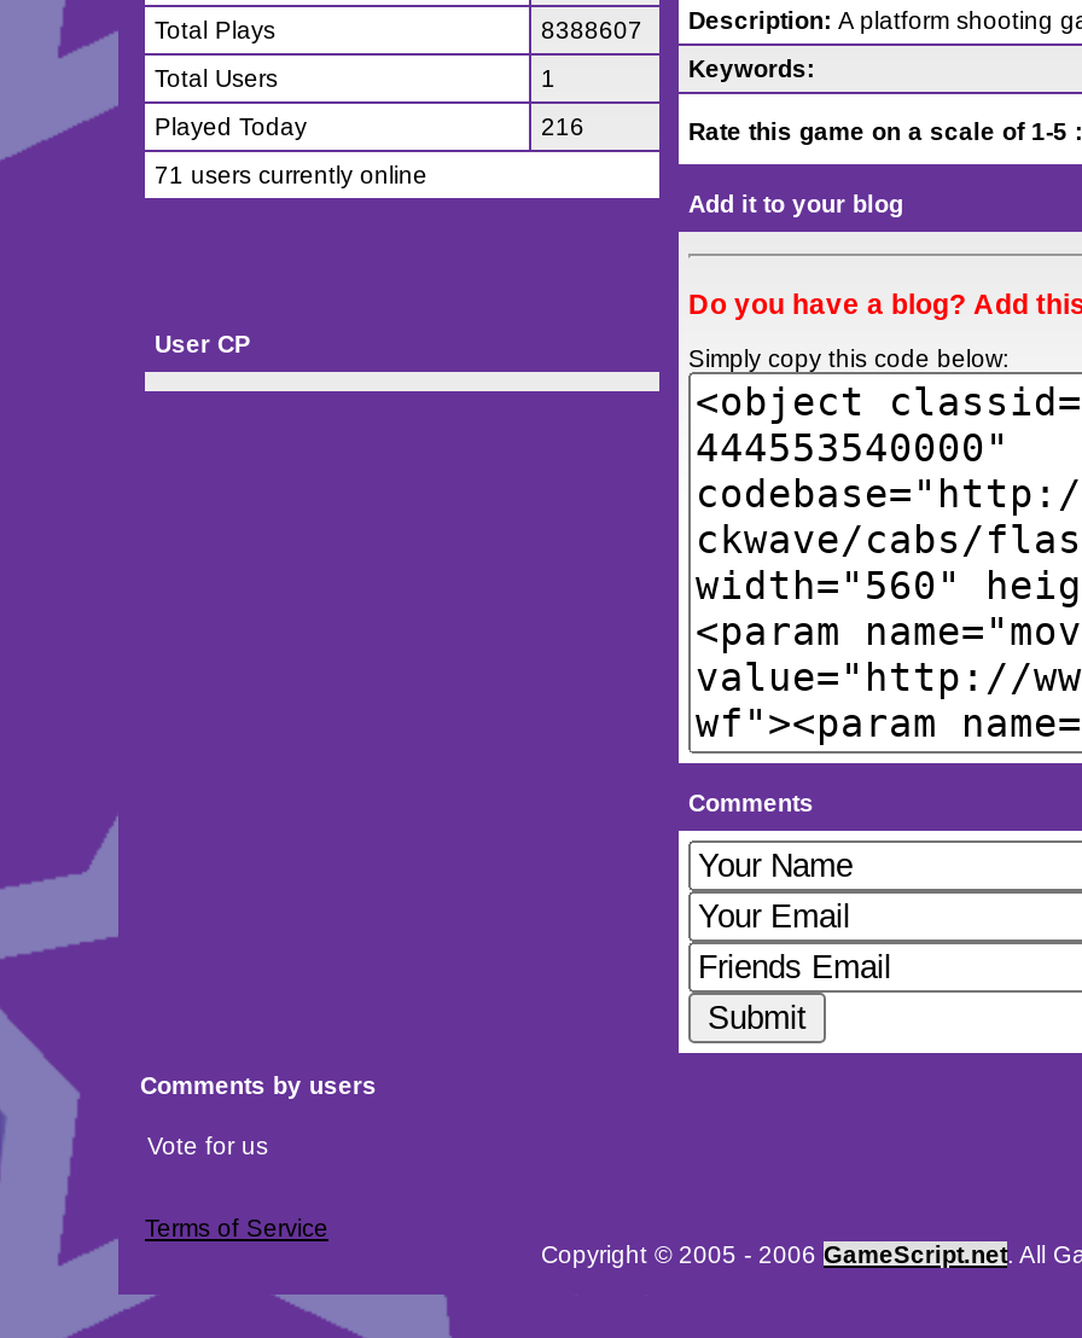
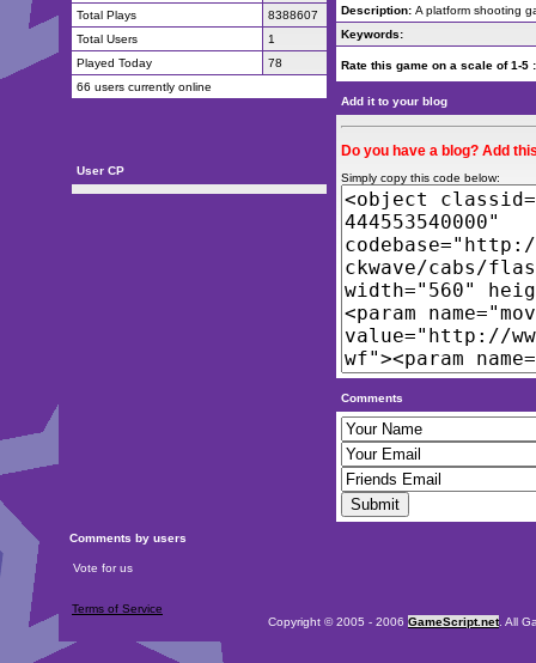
[541,114,584,140] 216 -> [268,56,282,69] 78
[155,162,427,188] 71 users currently online -> [77,80,212,93] 66 users currently online

